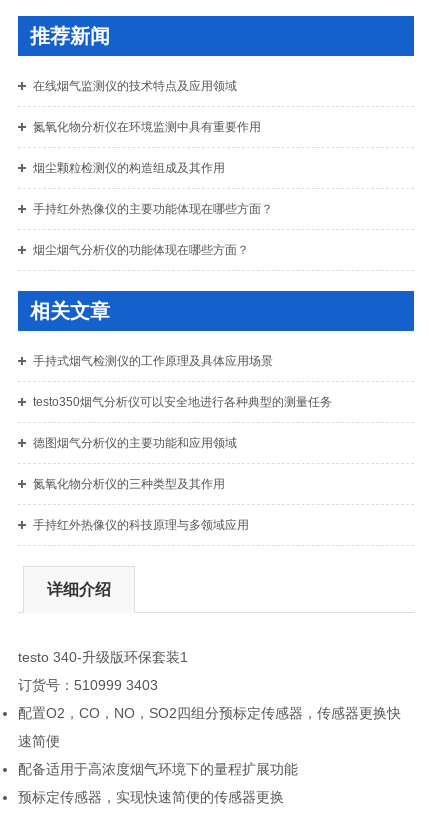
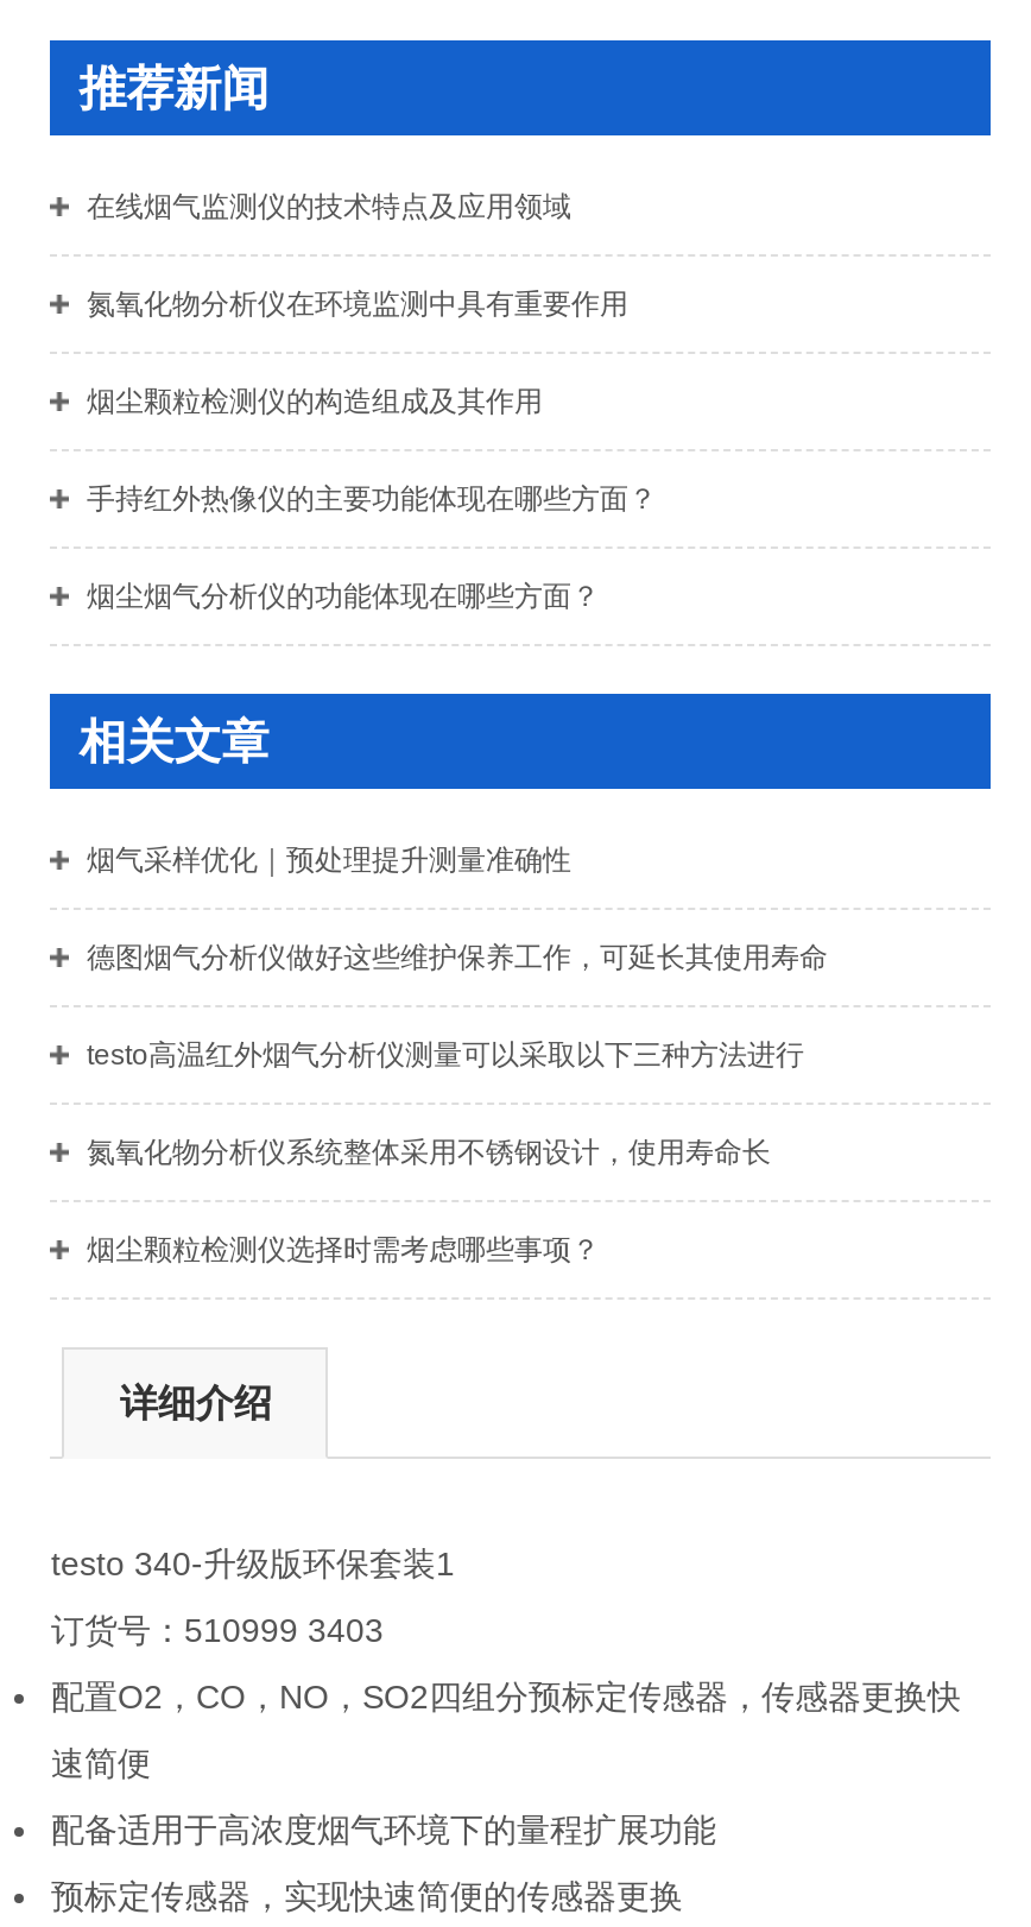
[33,354,273,368] 手持式烟气检测仪的工作原理及具体应用场景 -> [86,844,571,877] 烟气采样优化｜预处理提升测量准确性
[33,395,332,409] testo350烟气分析仪可以安全地进行各种典型的测量任务 -> [86,942,828,975] 德图烟气分析仪做好这些维护保养工作，可延长其使用寿命
[33,436,237,450] 德图烟气分析仪的主要功能和应用领域 -> [86,1039,804,1072] testo高温红外烟气分析仪测量可以采取以下三种方法进行
[33,477,225,491] 氮氧化物分析仪的三种类型及其作用 -> [86,1136,771,1170] 氮氧化物分析仪系统整体采用不锈钢设计，使用寿命长
[33,518,249,532] 手持红外热像仪的科技原理与多领域应用 -> [86,1234,600,1267] 烟尘颗粒检测仪选择时需考虑哪些事项？

